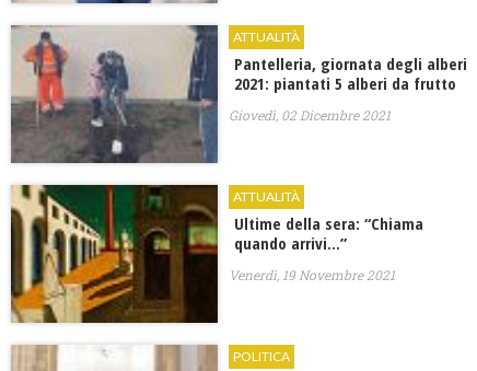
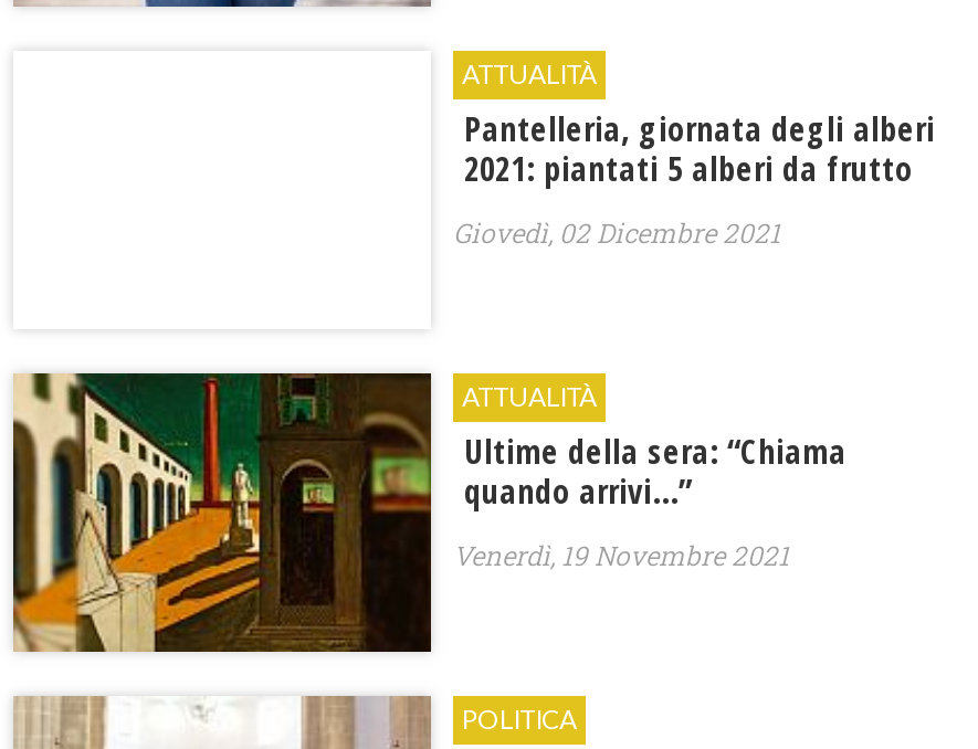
[10,24,219,164] [image] -> none

